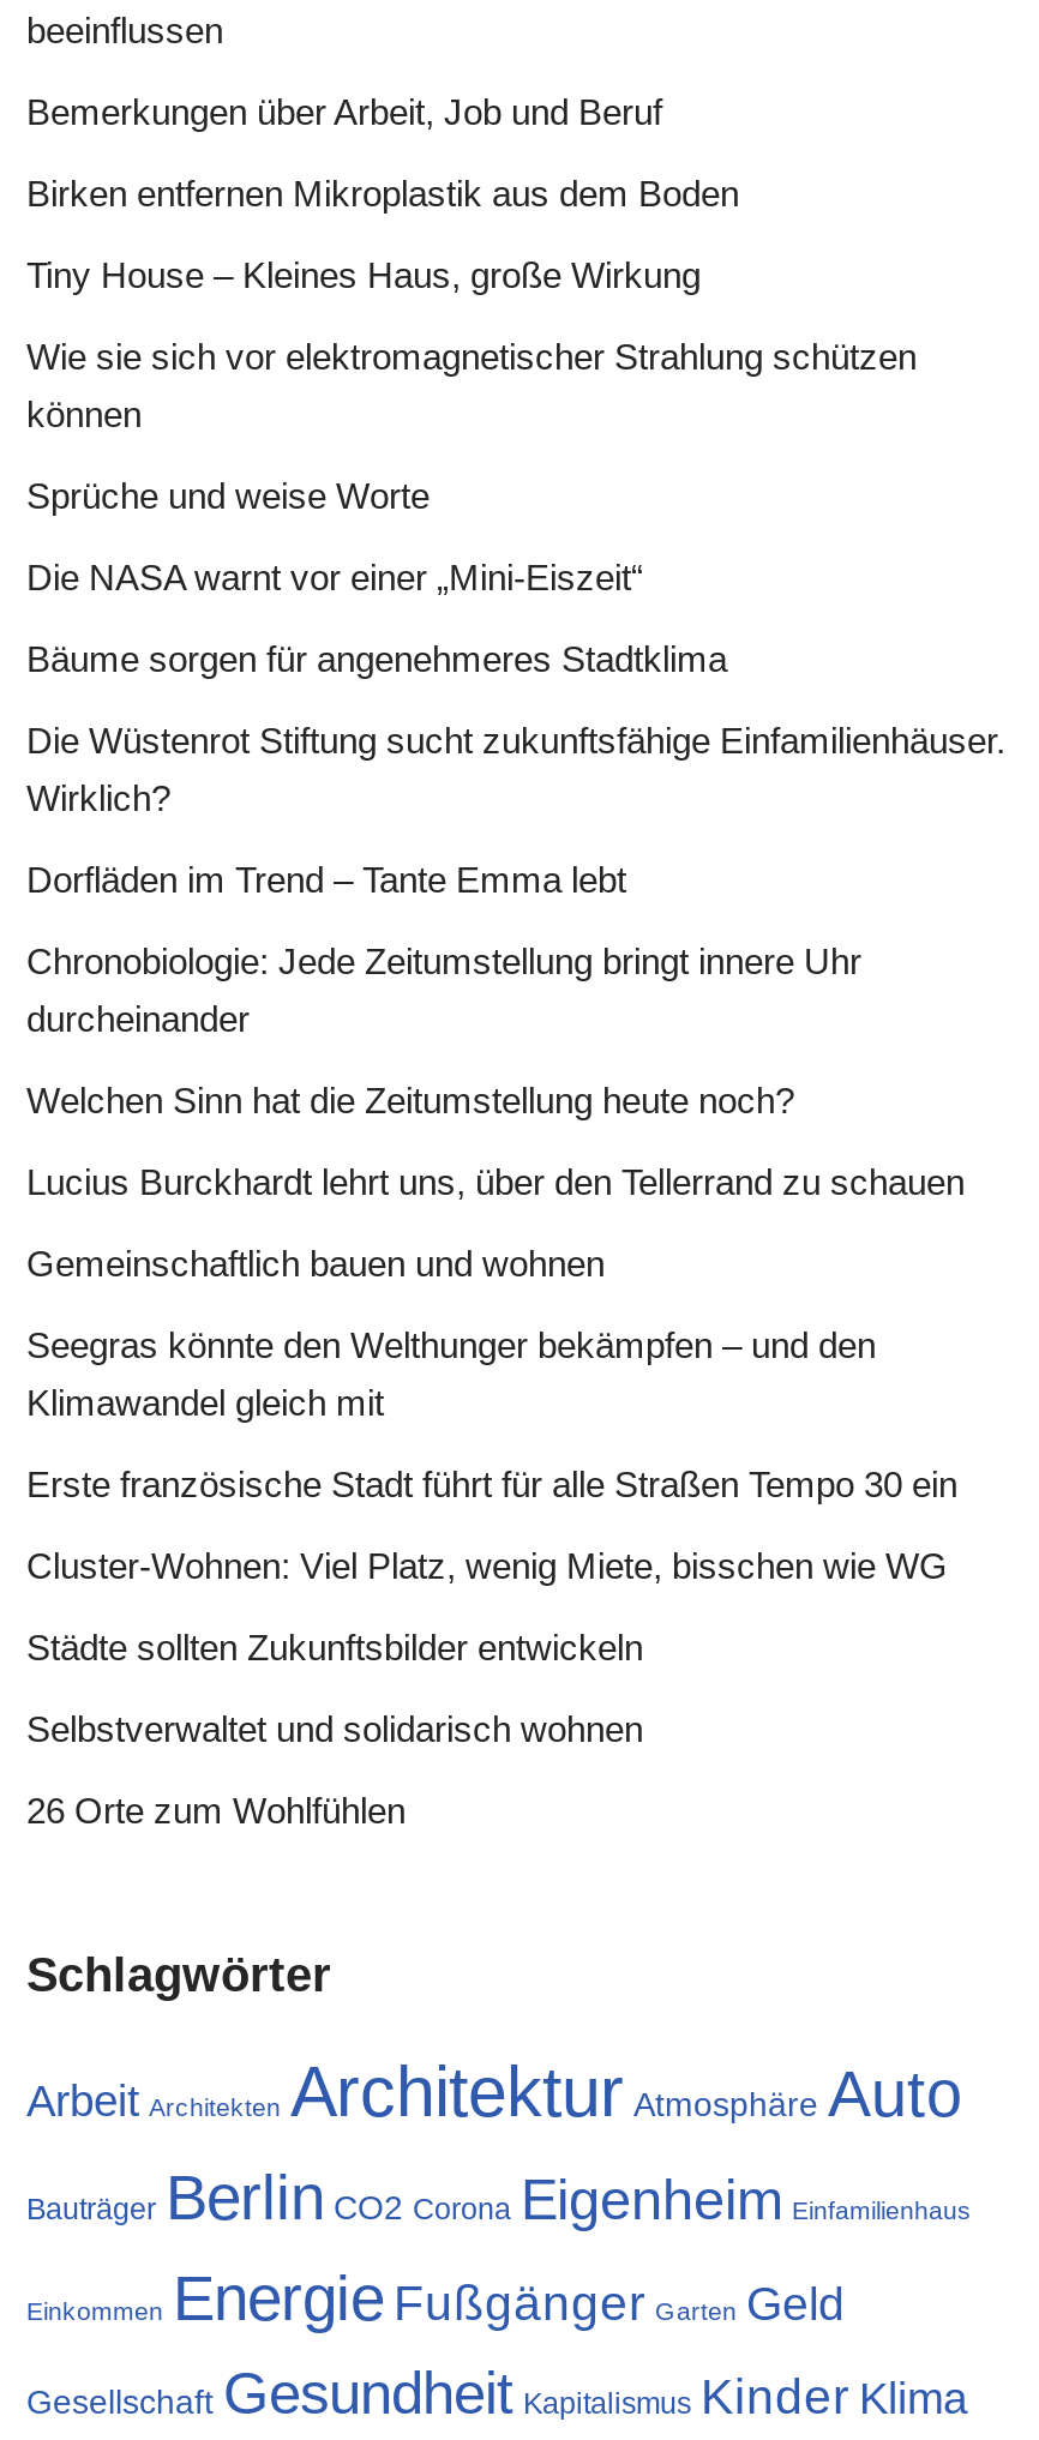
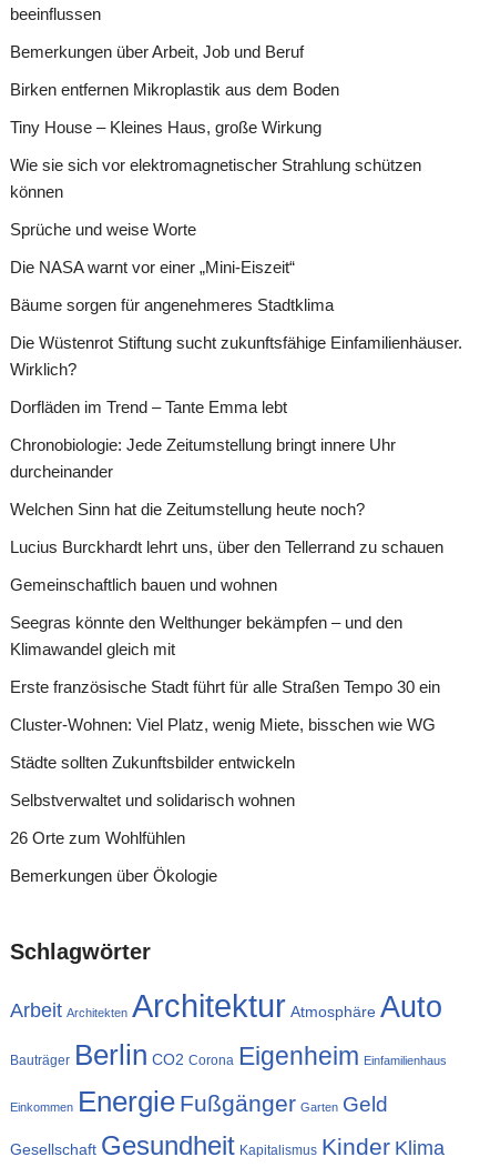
none -> [10,866,217,885] Bemerkungen über Ökologie

